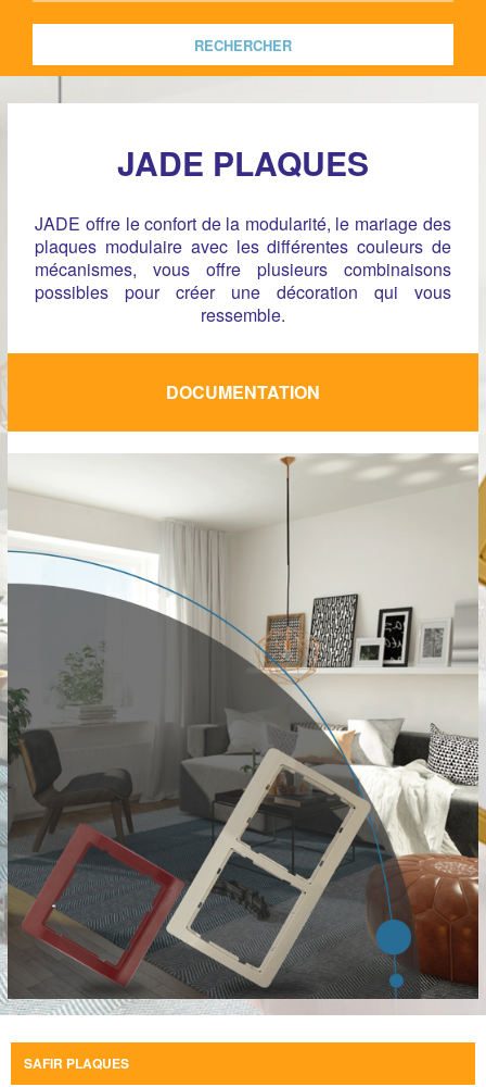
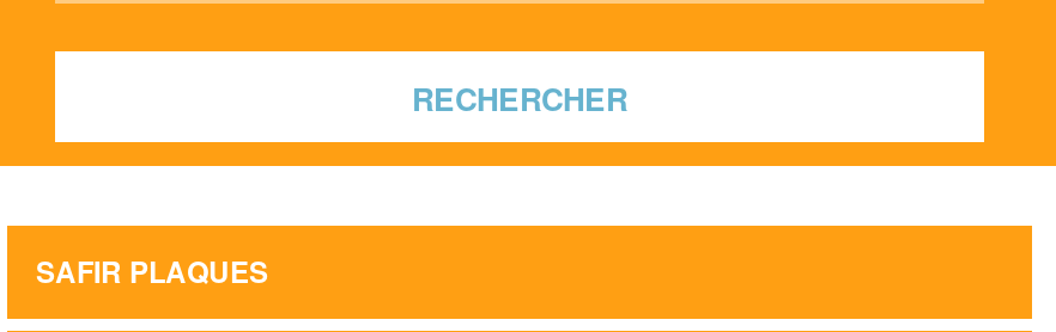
[3,76,483,1015] [image] | JADE PLAQUES | JADE offre le confort de la modularité, le mariage des | plaques modulaire avec les différentes couleurs de | mécanismes, vous offre plusieurs combinaisons | possibles pour créer une décoration qui vous | ressemble. | DOCUMENTATION -> none

